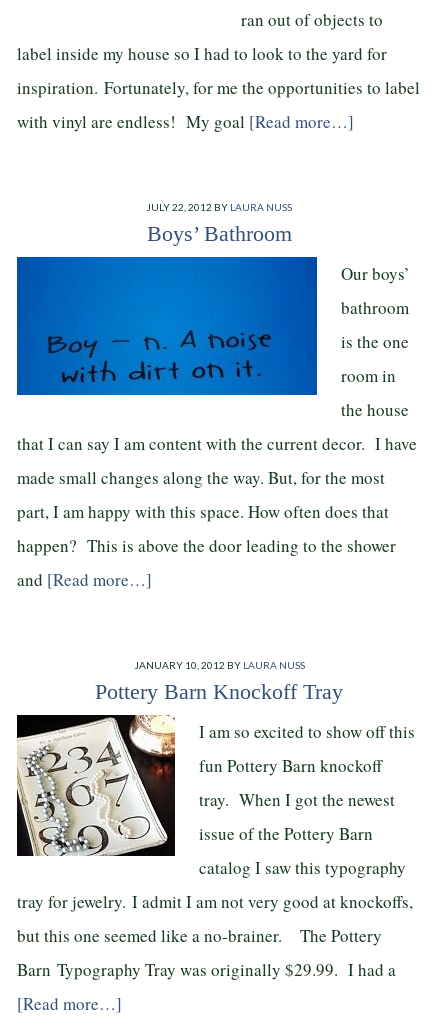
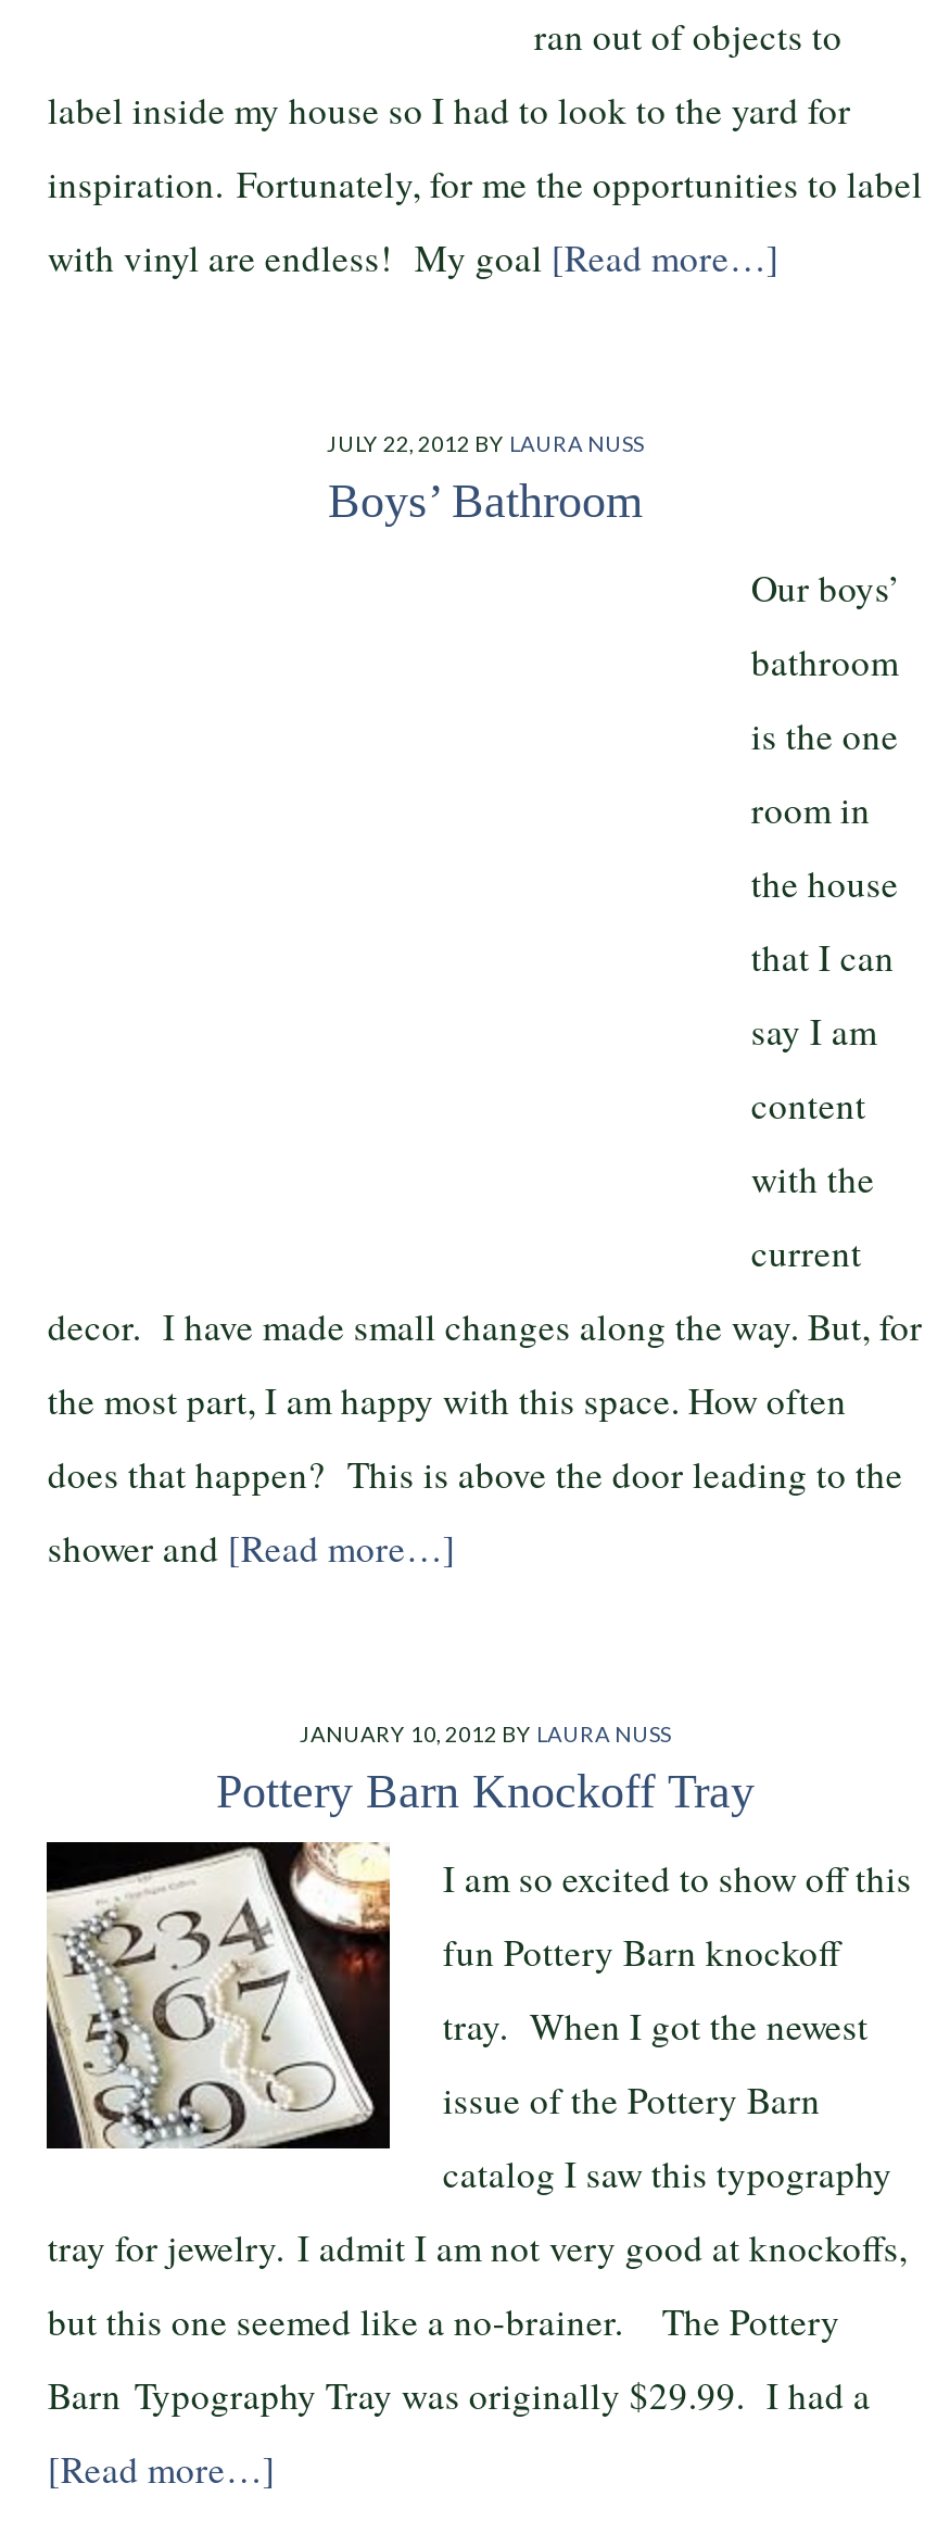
[16,256,318,396] [image] -> none

